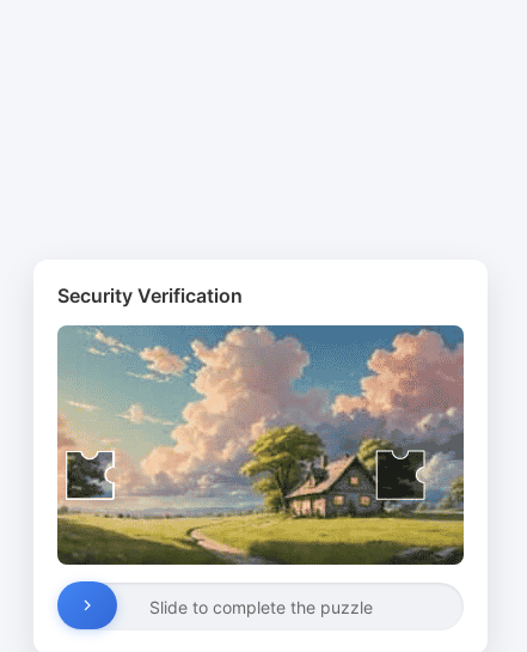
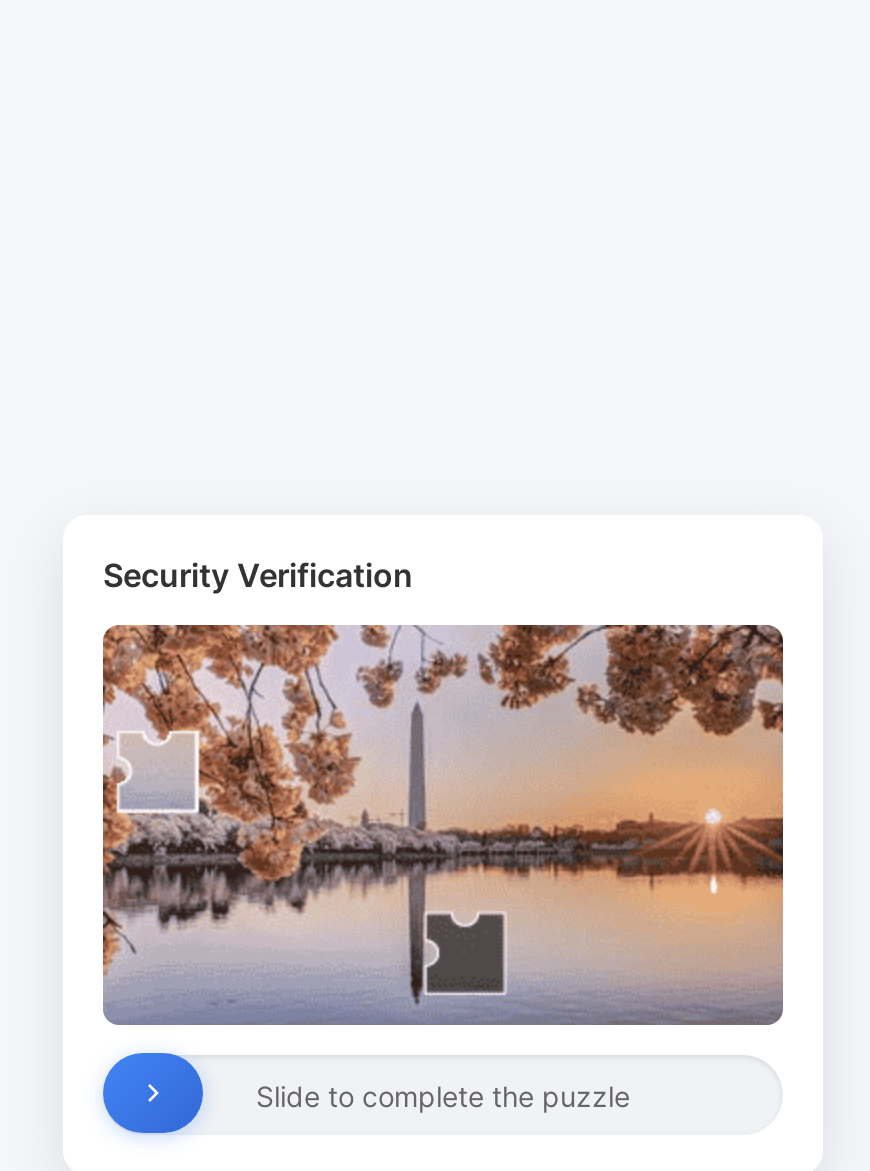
[56,324,465,566] [image] -> [101,623,785,1027] [image]

